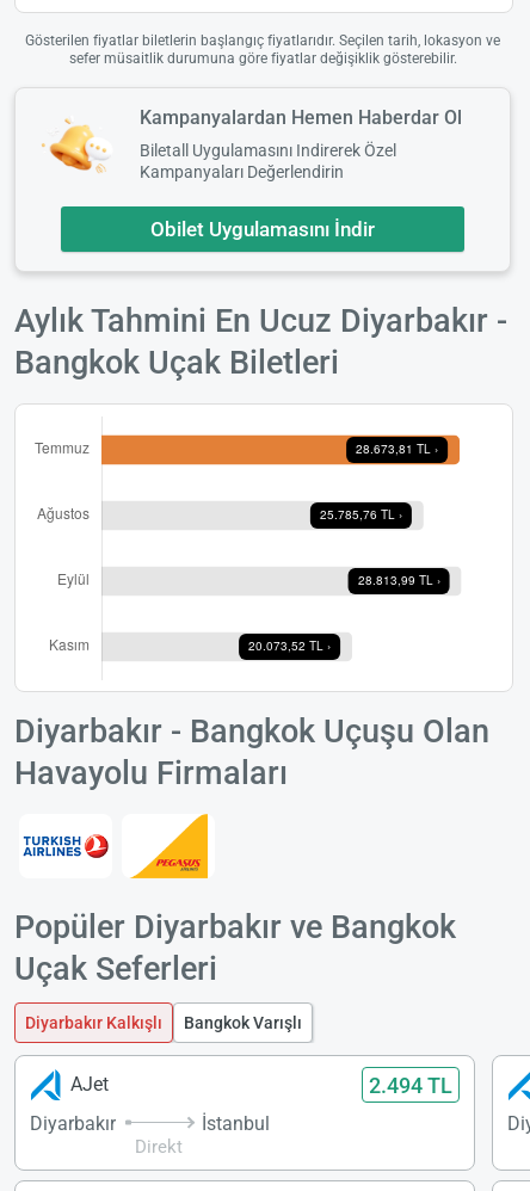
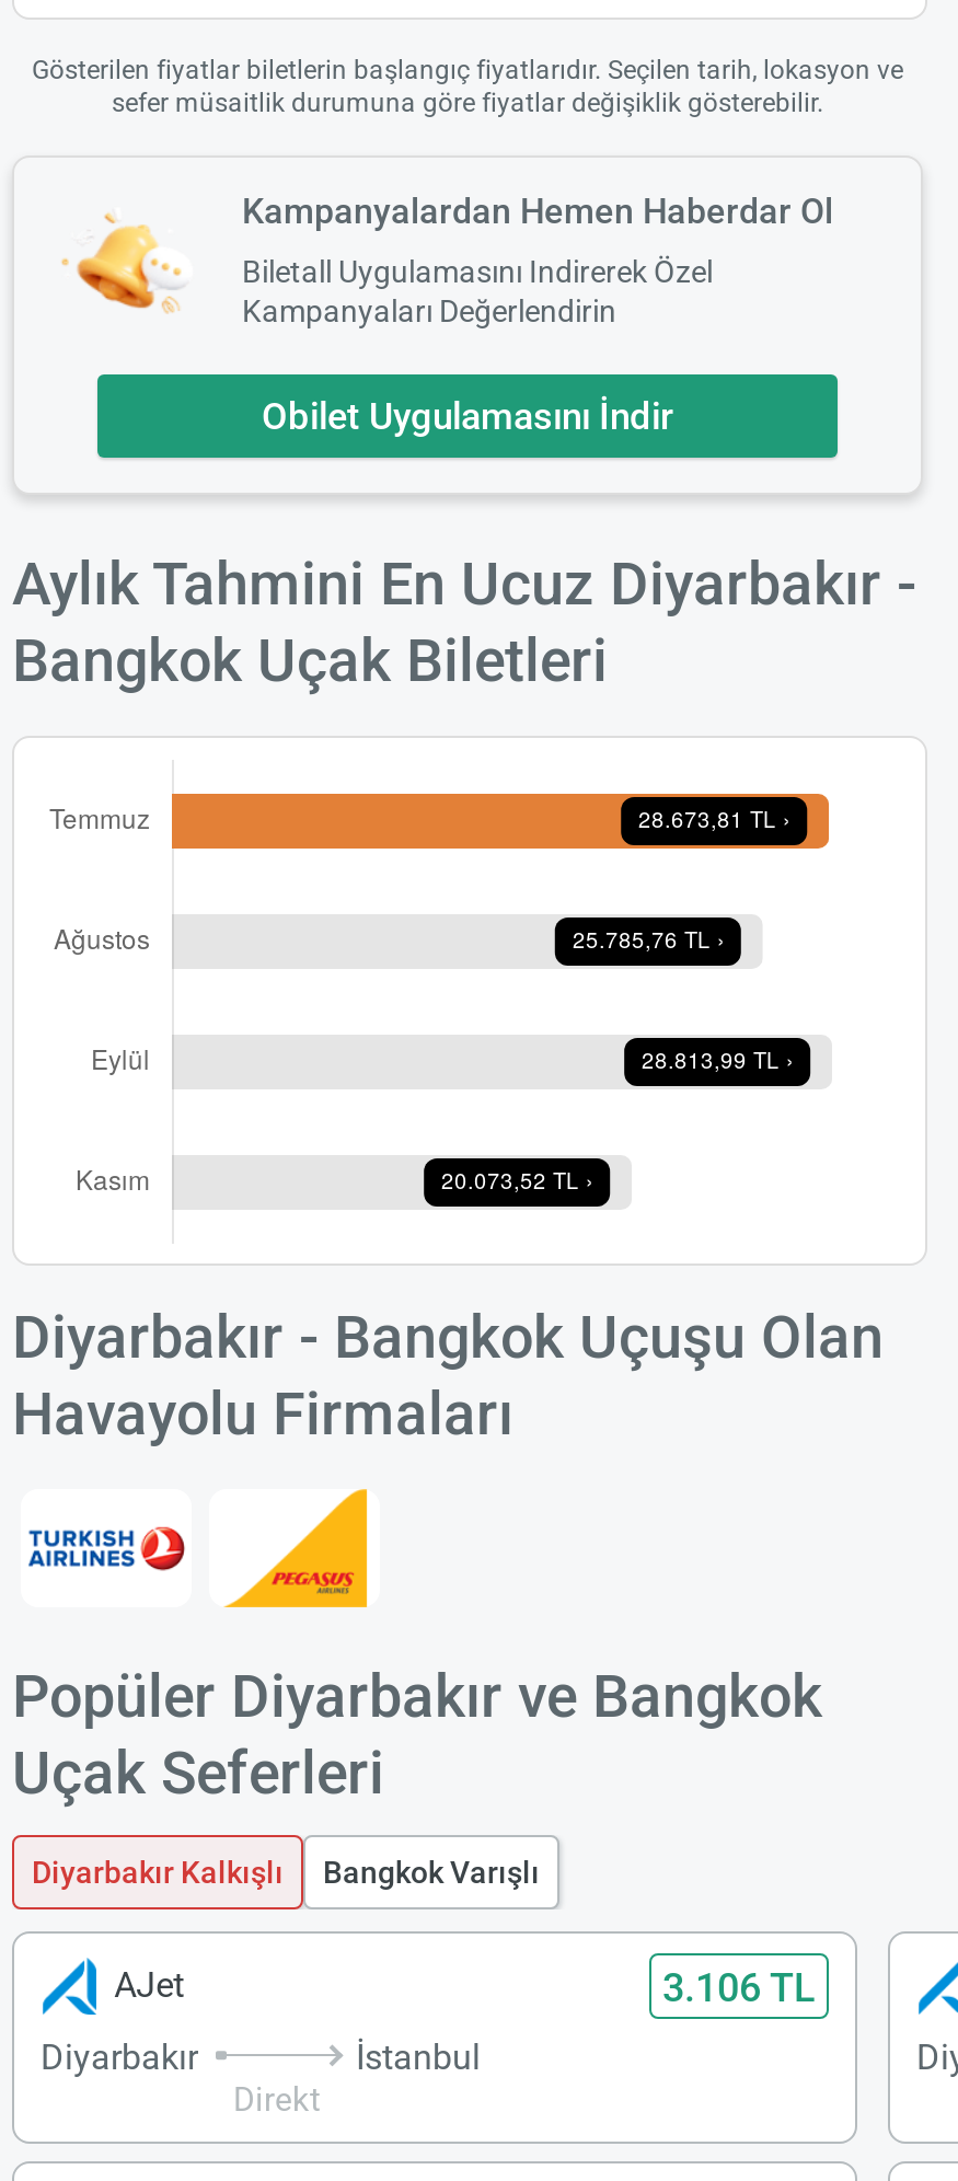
[369,1073,452,1098] 2.494 TL -> [662,1964,816,2010] 3.106 TL

